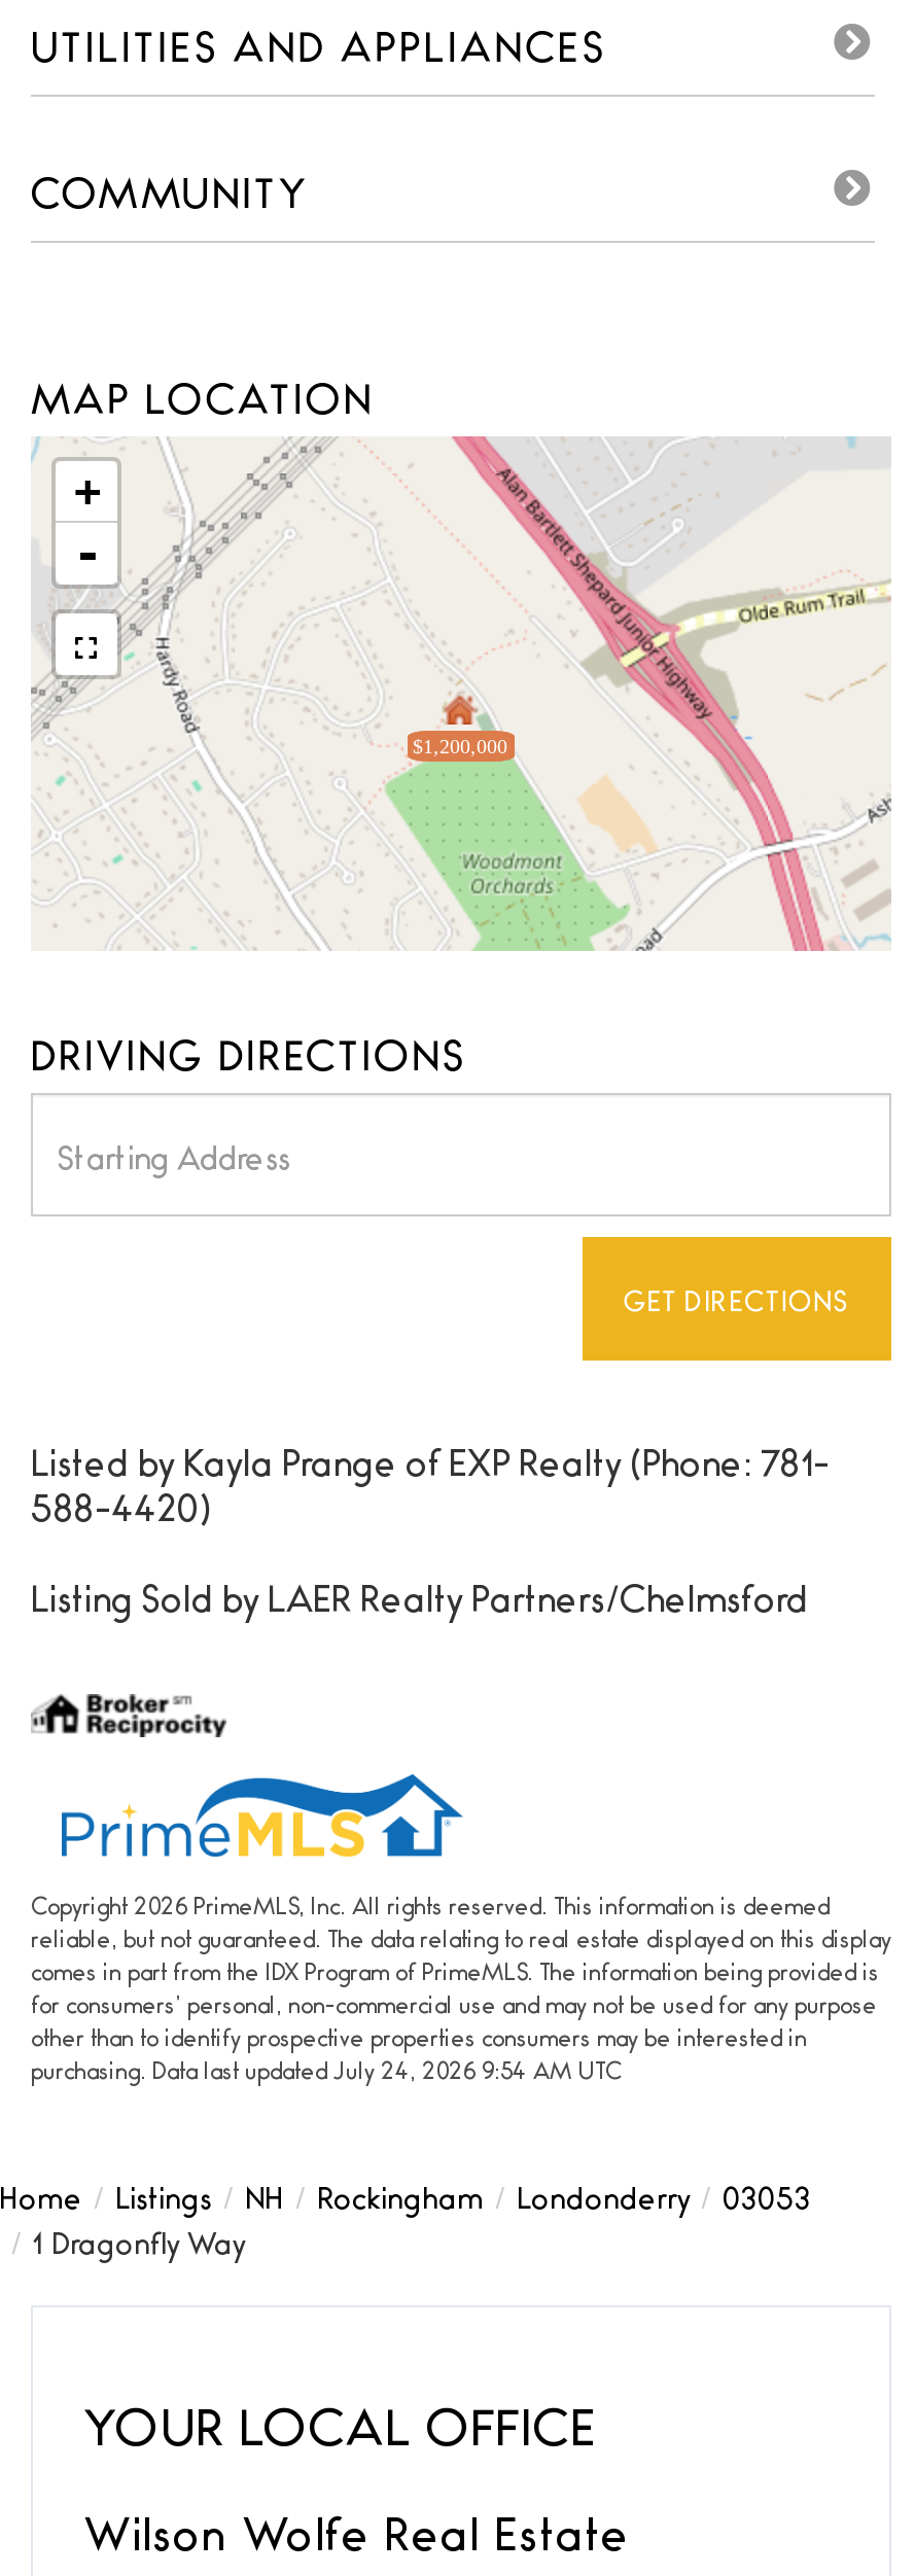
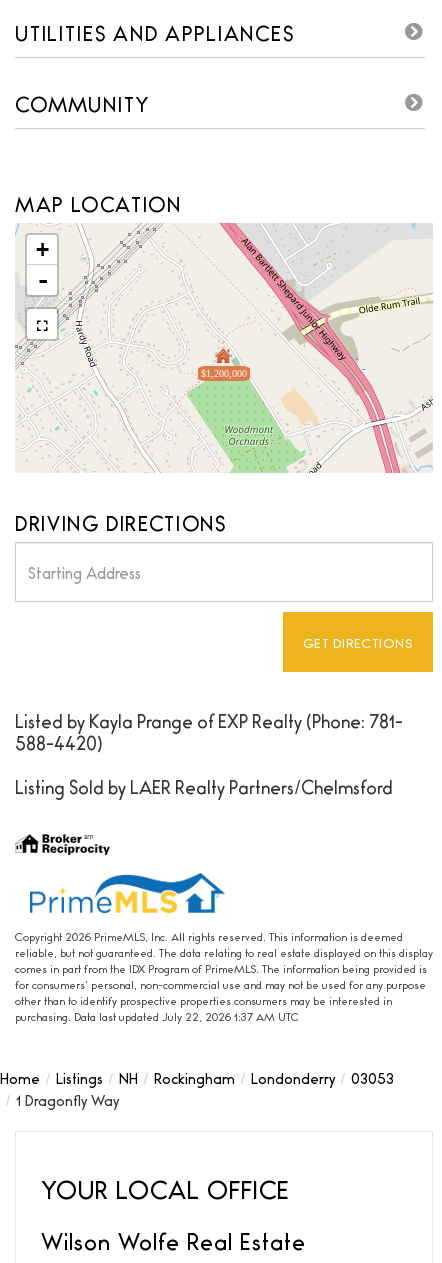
[31,2053,622,2086] purchasing. Data last updated July 24, 2026 9:54 AM UTC -> [15,1008,299,1024] purchasing. Data last updated July 22, 2026 1:37 AM UTC

